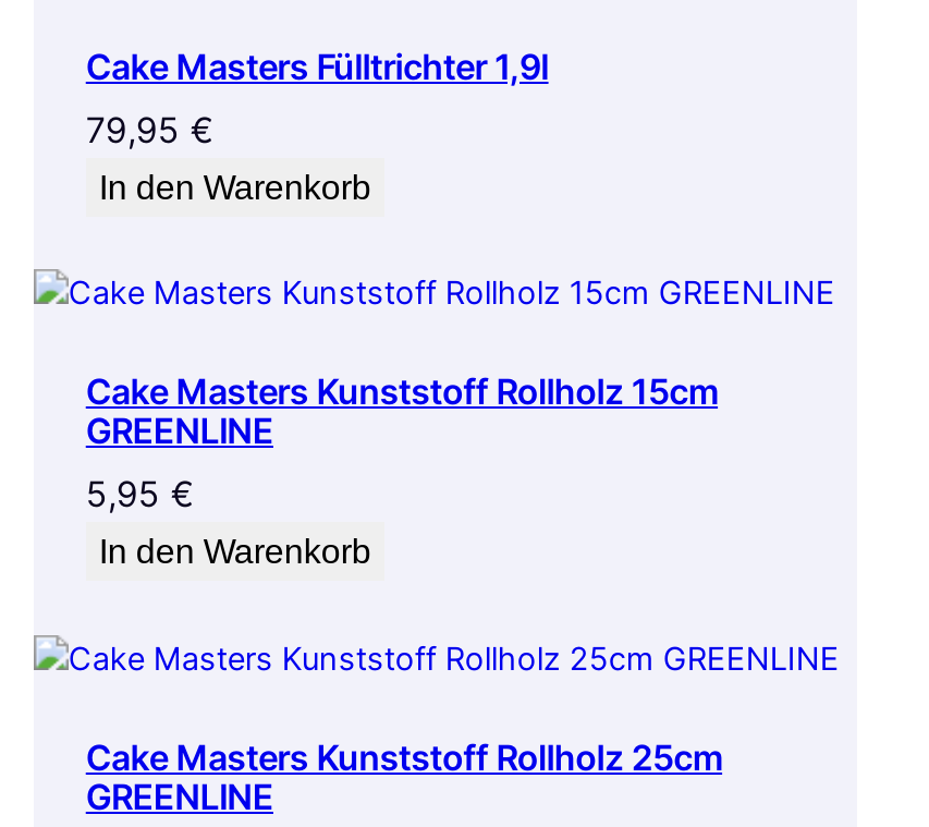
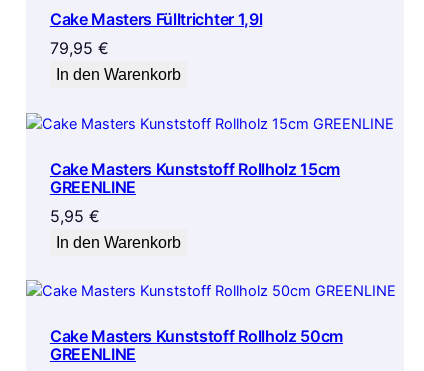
[86,735,722,778] Cake Masters Kunststoff Rollholz 25cm -> [50,326,343,346] Cake Masters Kunststoff Rollholz 50cm

